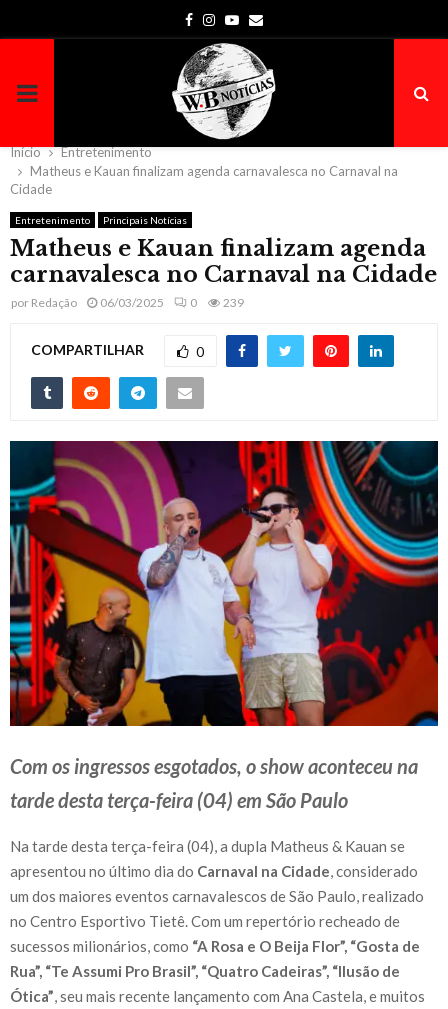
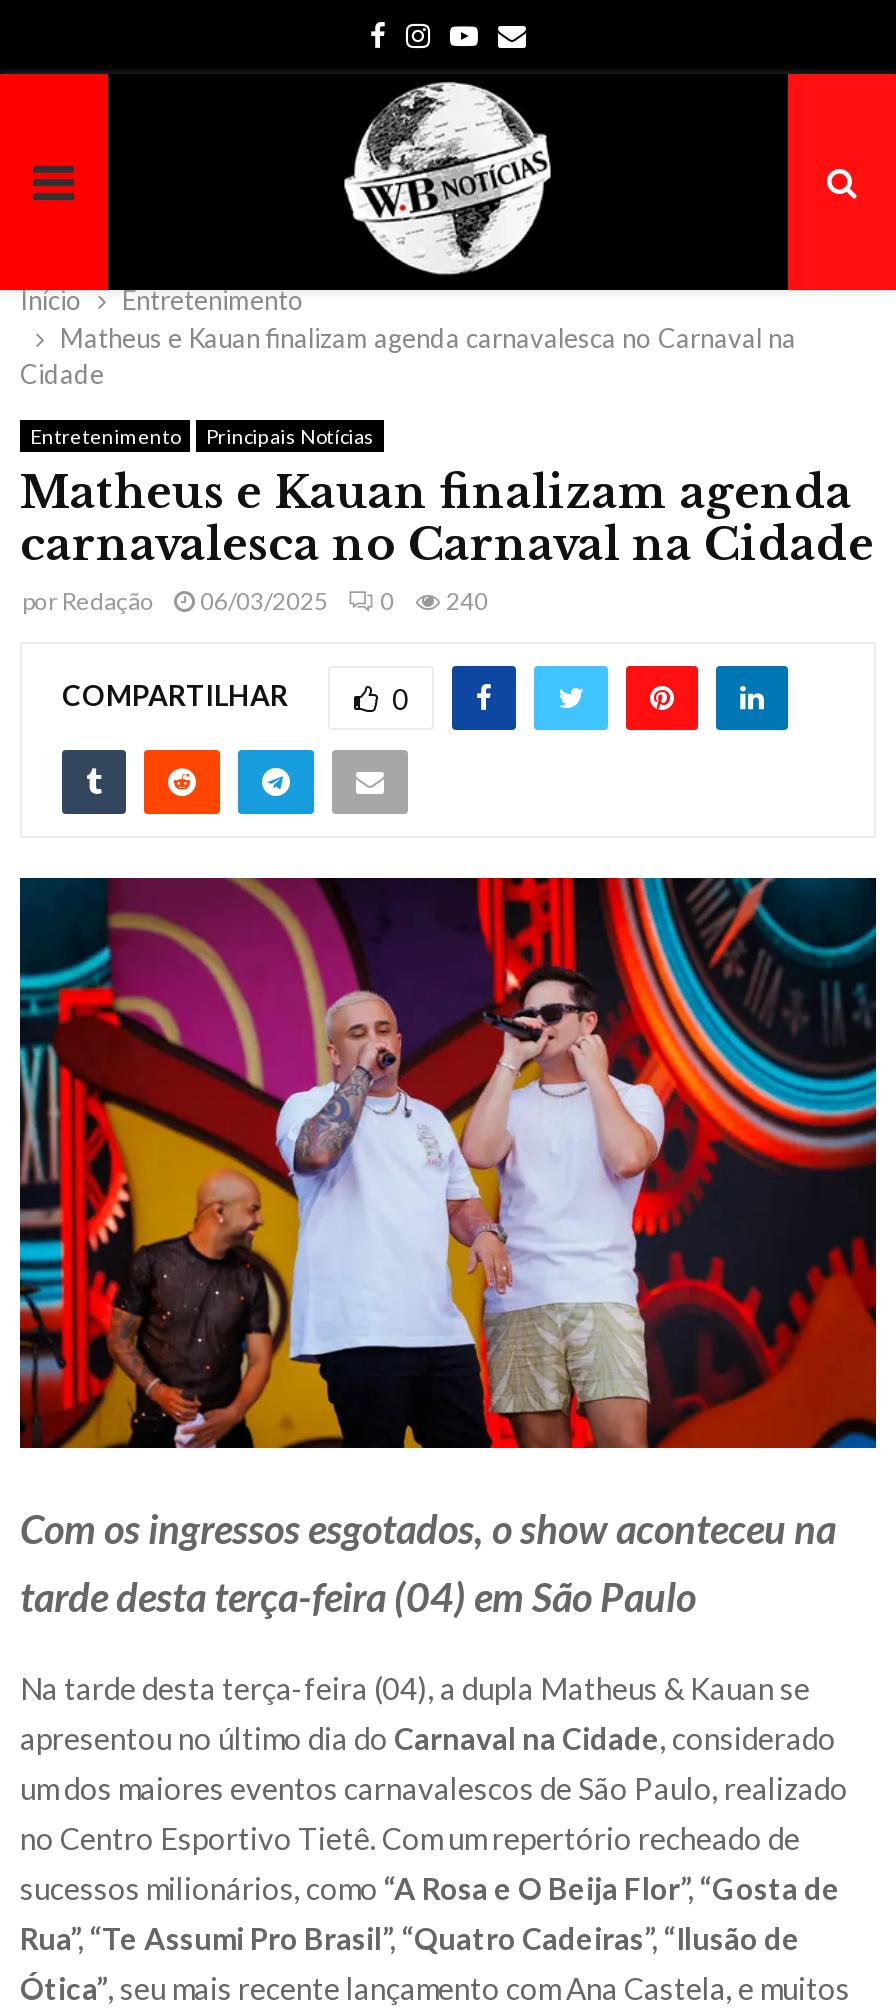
[11,295,244,310] por Redação 06/03/2025 0 239 -> [22,586,488,616] por Redação 06/03/2025 0 240

